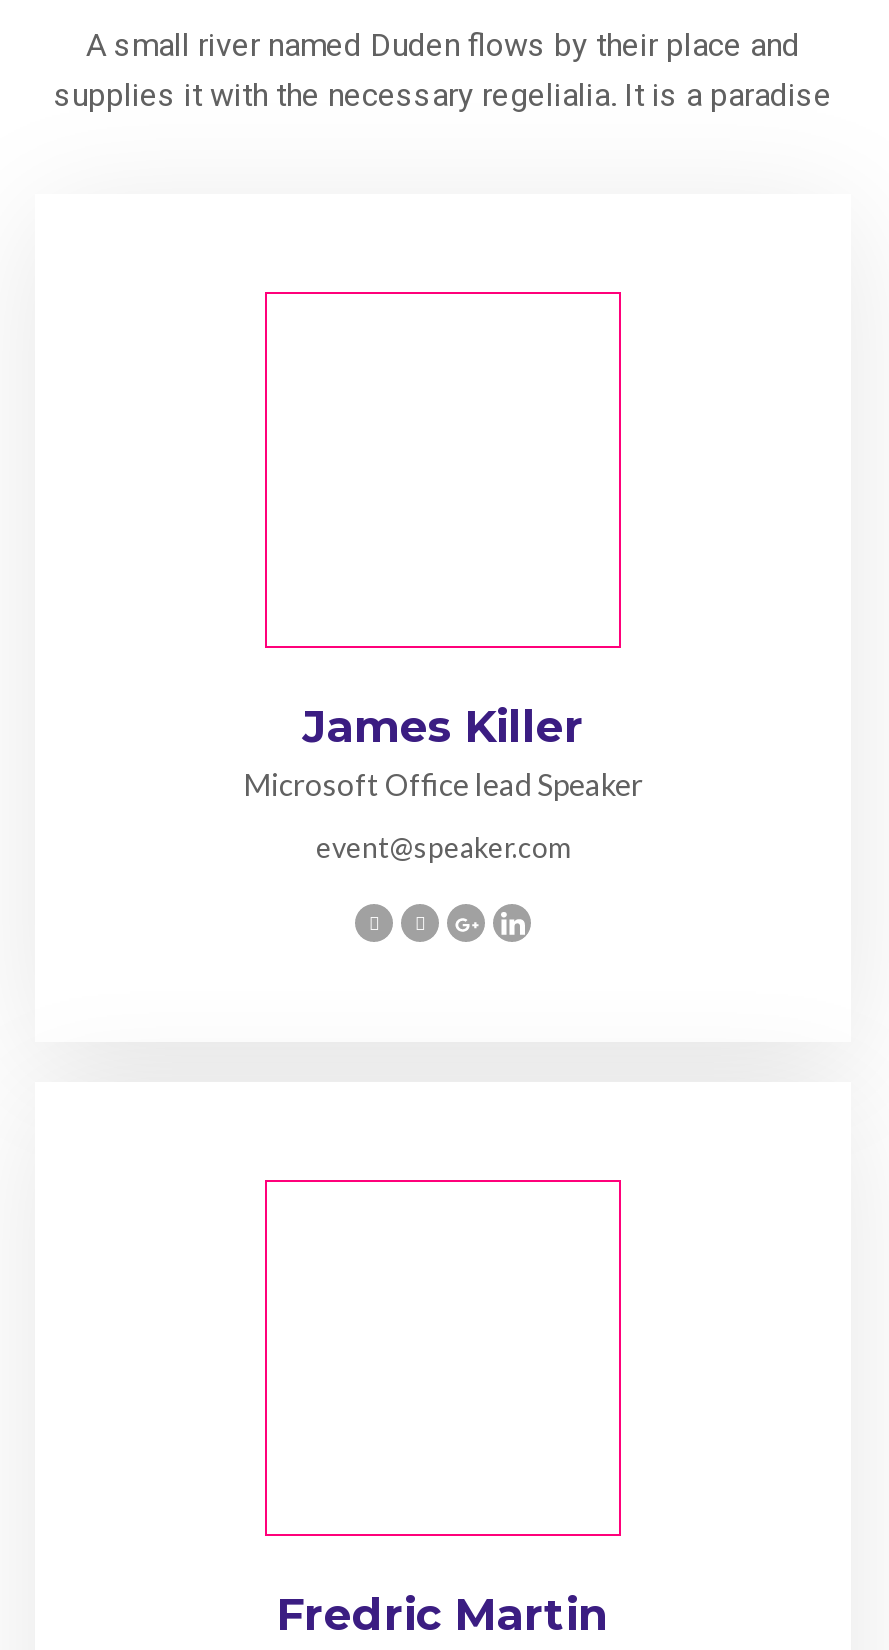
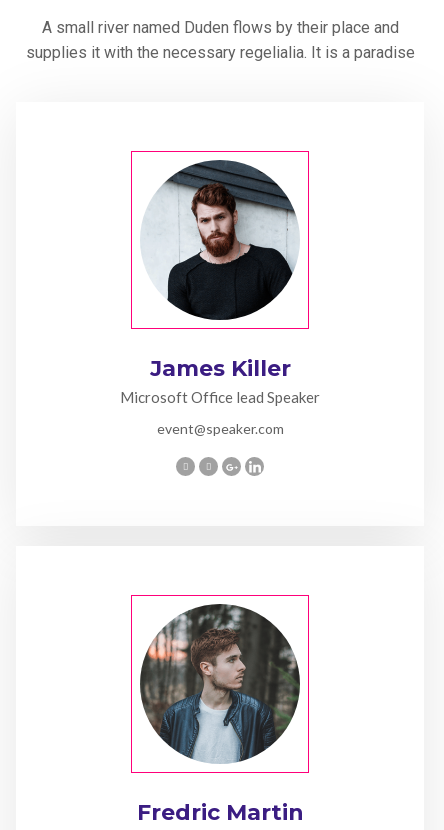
none -> [141,159,299,321] [image]
none -> [139,603,301,764] [image]

